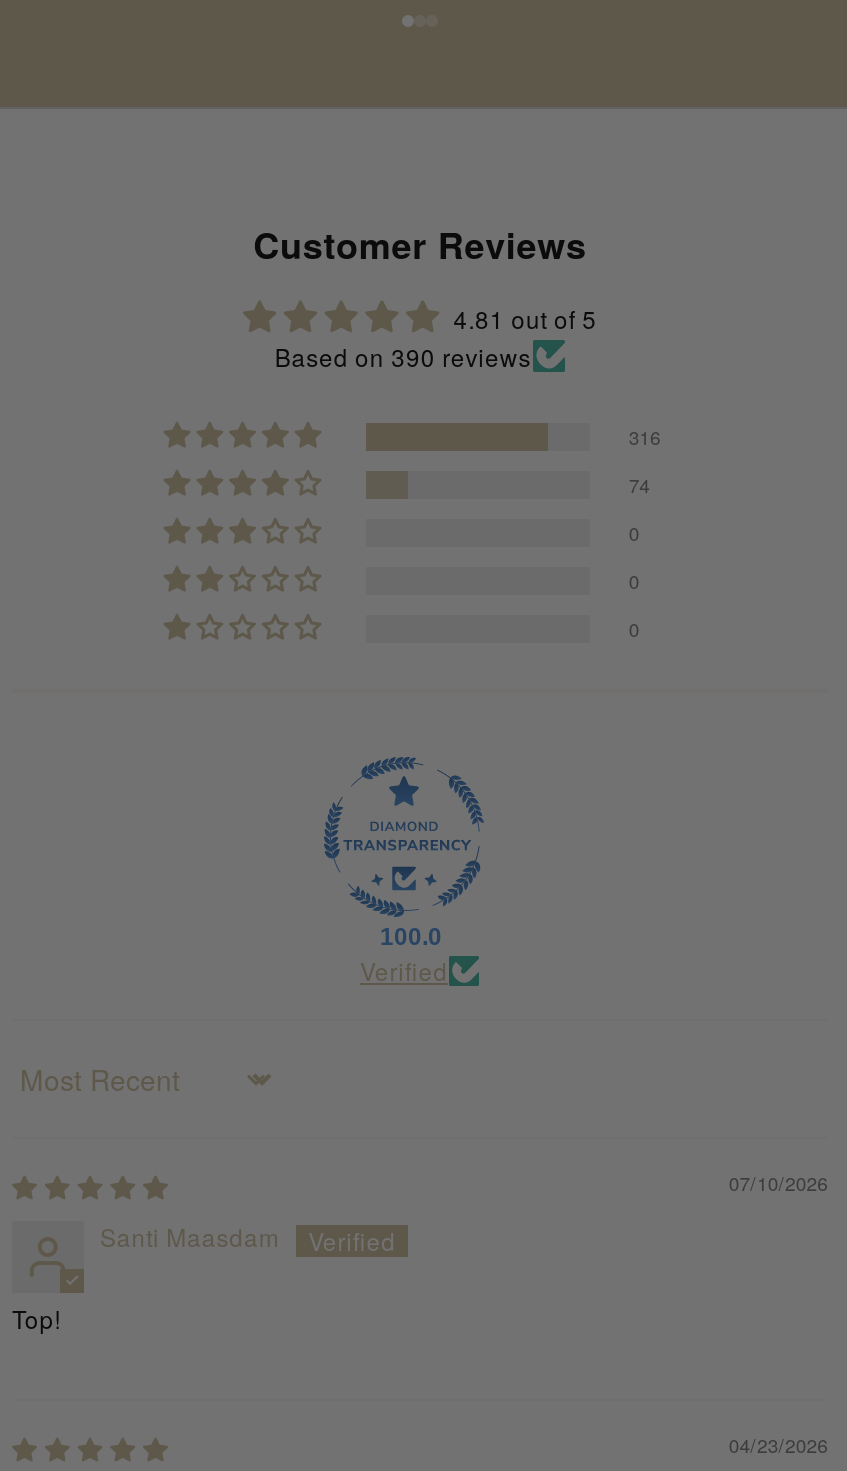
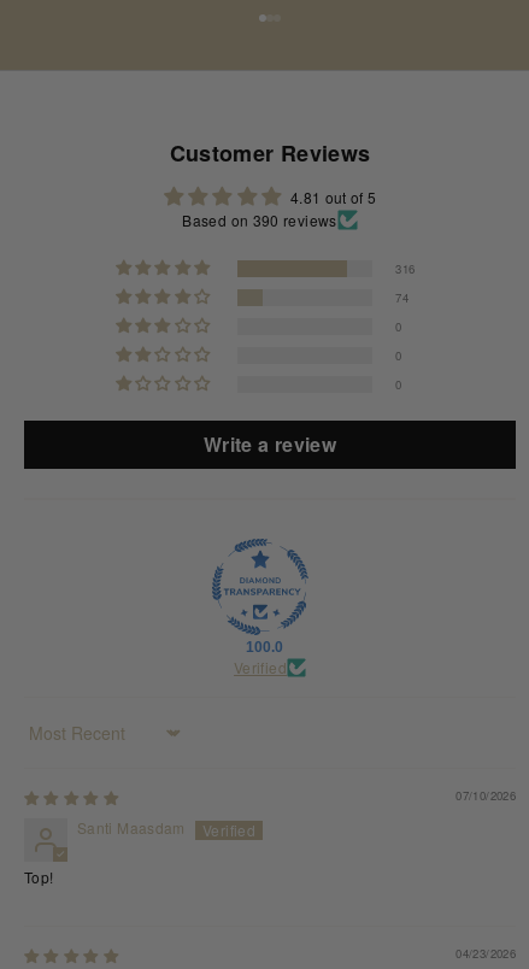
none -> [204,431,336,458] Write a review

